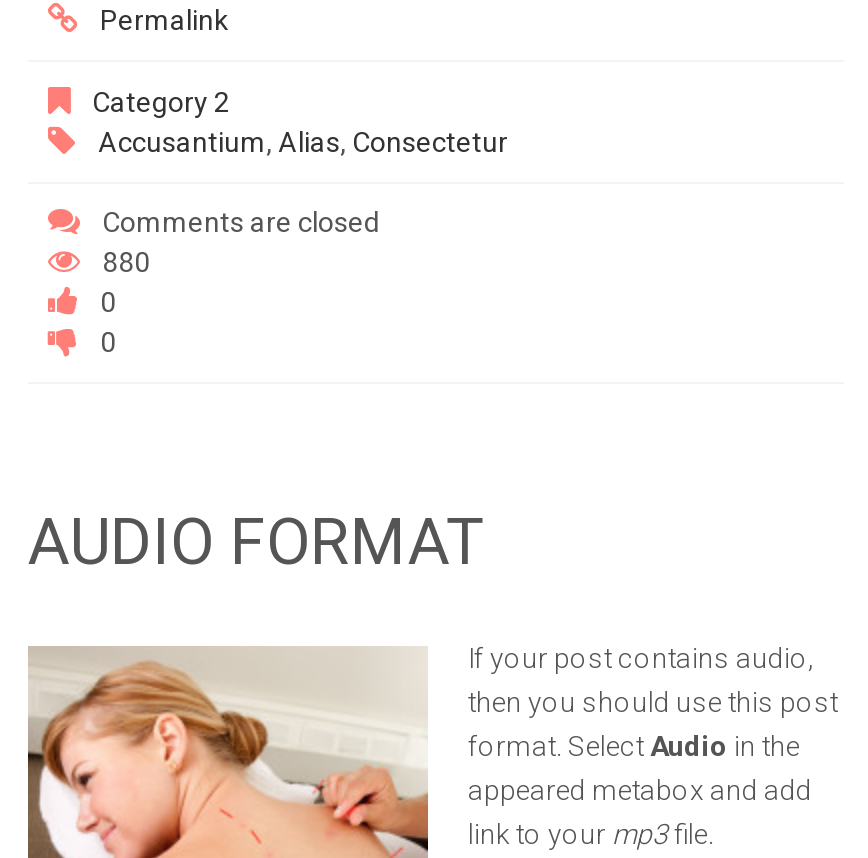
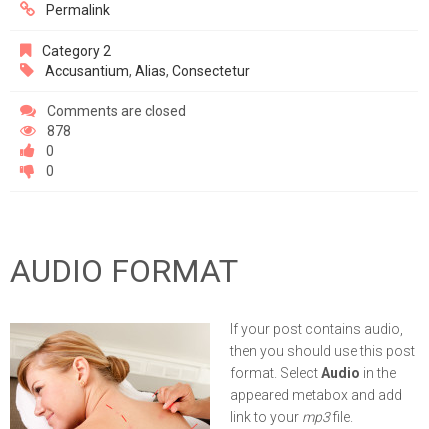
[96,247,150,279] 880 -> [44,123,71,139] 878

